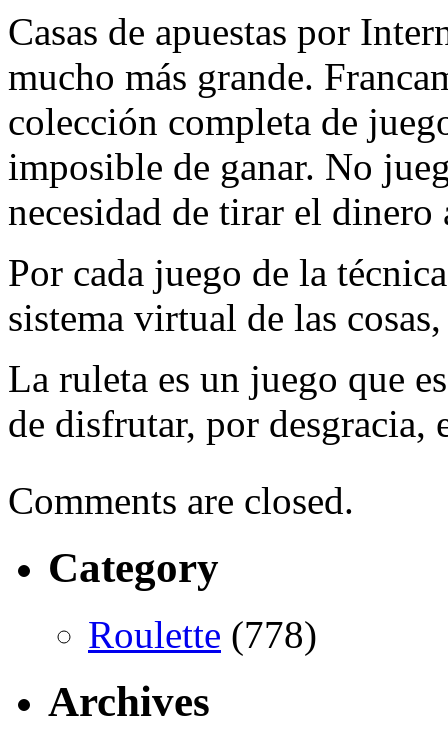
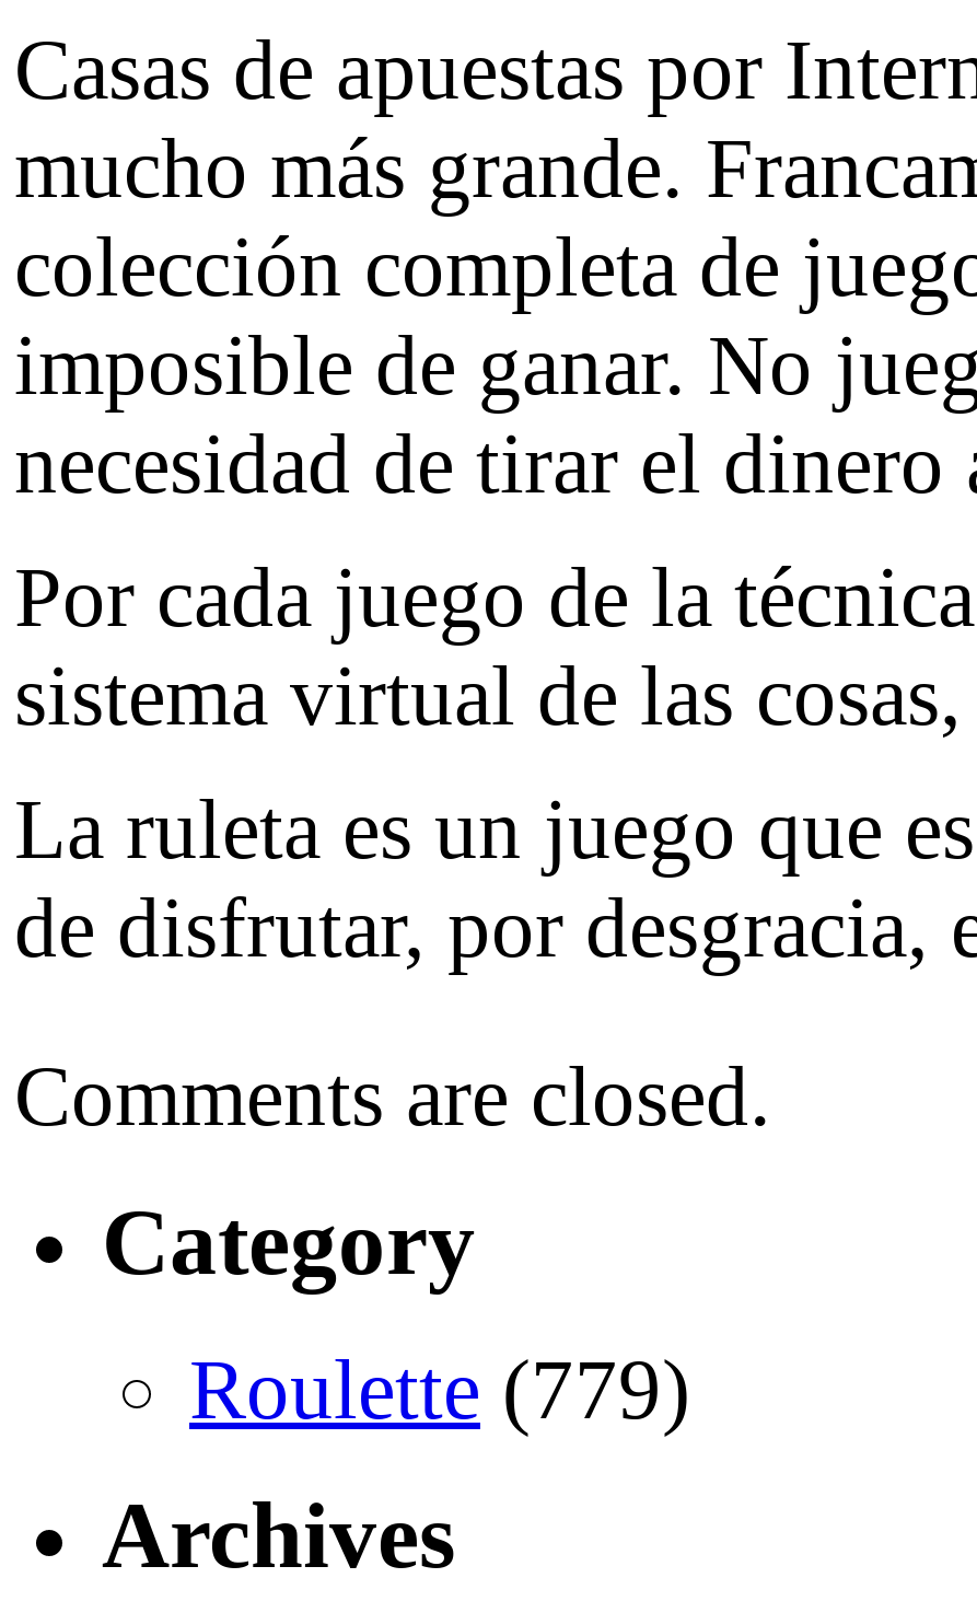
[88,613,317,656] Roulette (778) -> [189,1341,690,1435] Roulette (779)

